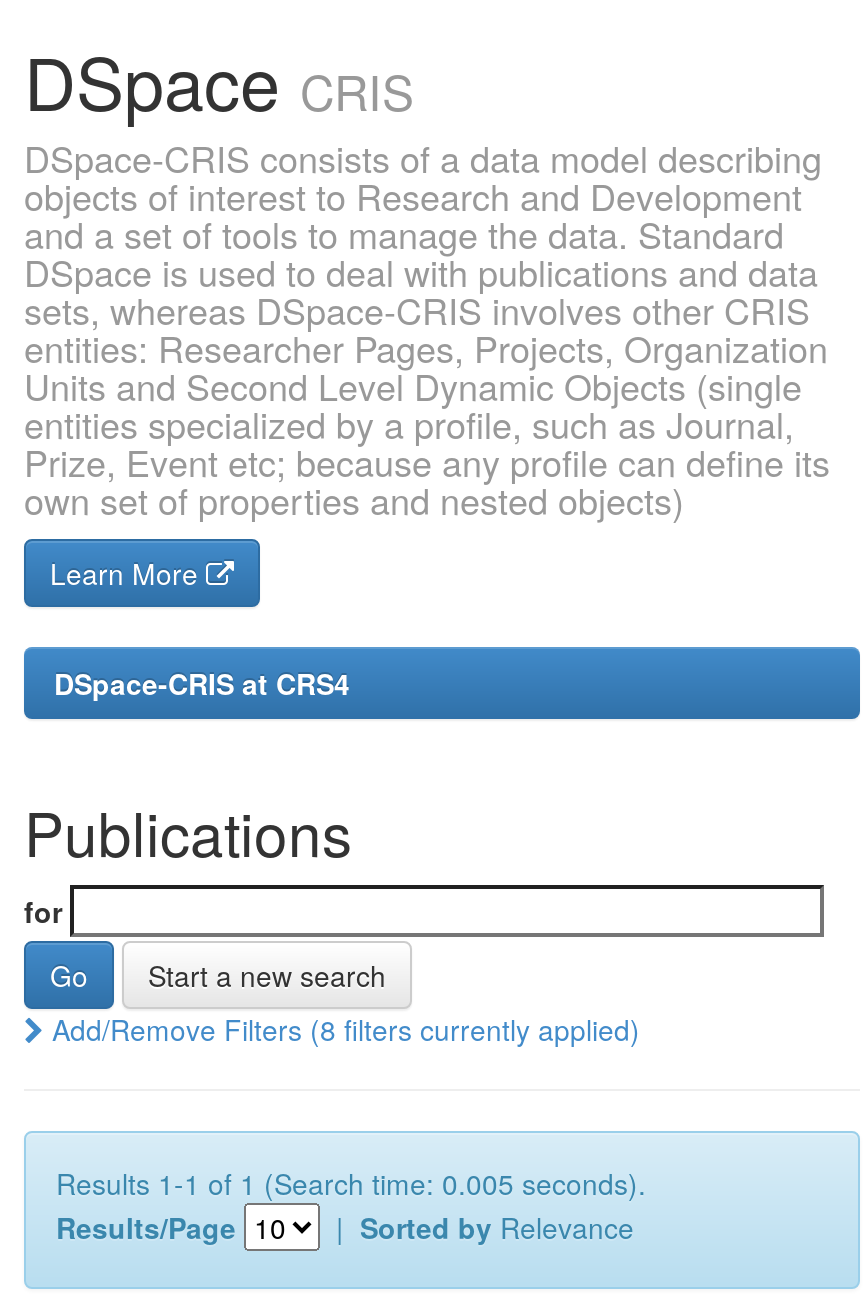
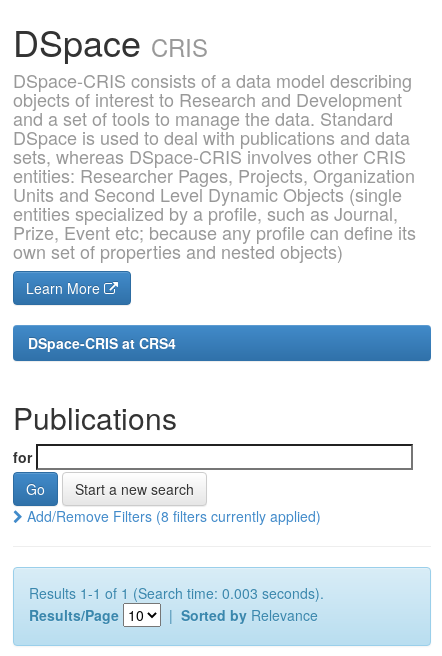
[56,1163,646,1203] Results 1-1 of 1 (Search time: 0.005 seconds). -> [29,583,324,603] Results 1-1 of 1 (Search time: 0.003 seconds).

